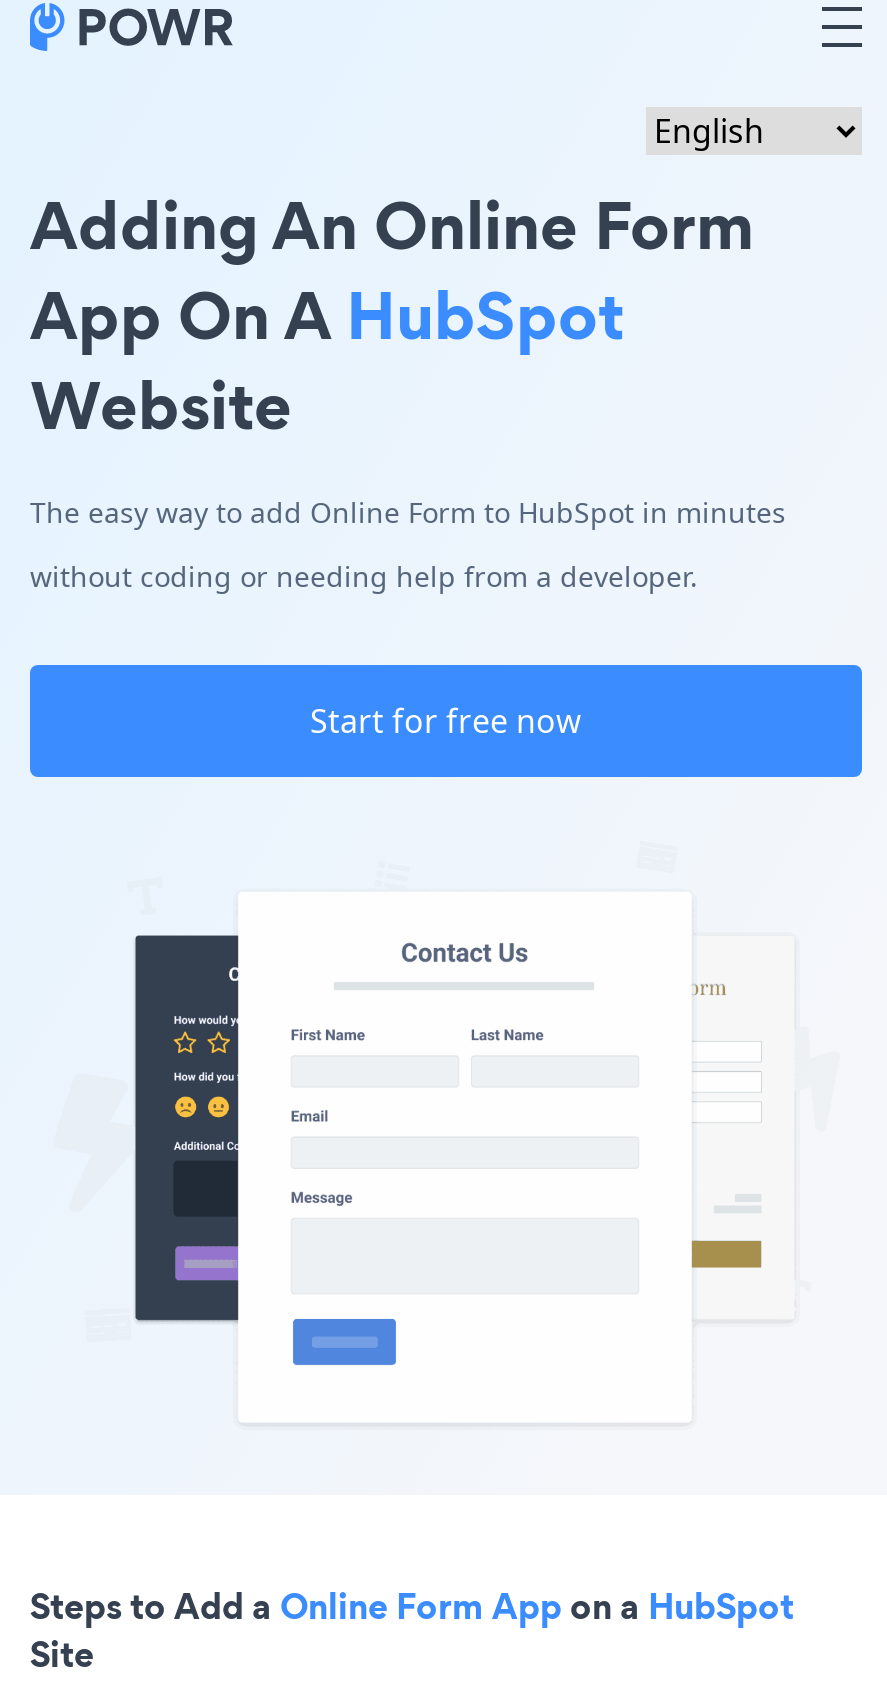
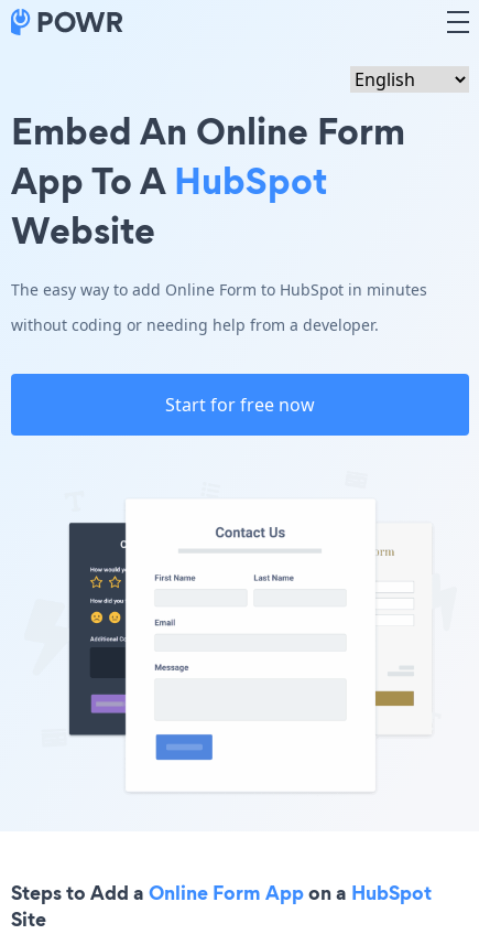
[30,177,754,271] Adding An Online Form -> [11,105,405,157] Embed An Online Form
[30,267,624,361] App On A HubSpot -> [11,154,327,206] App To A HubSpot

